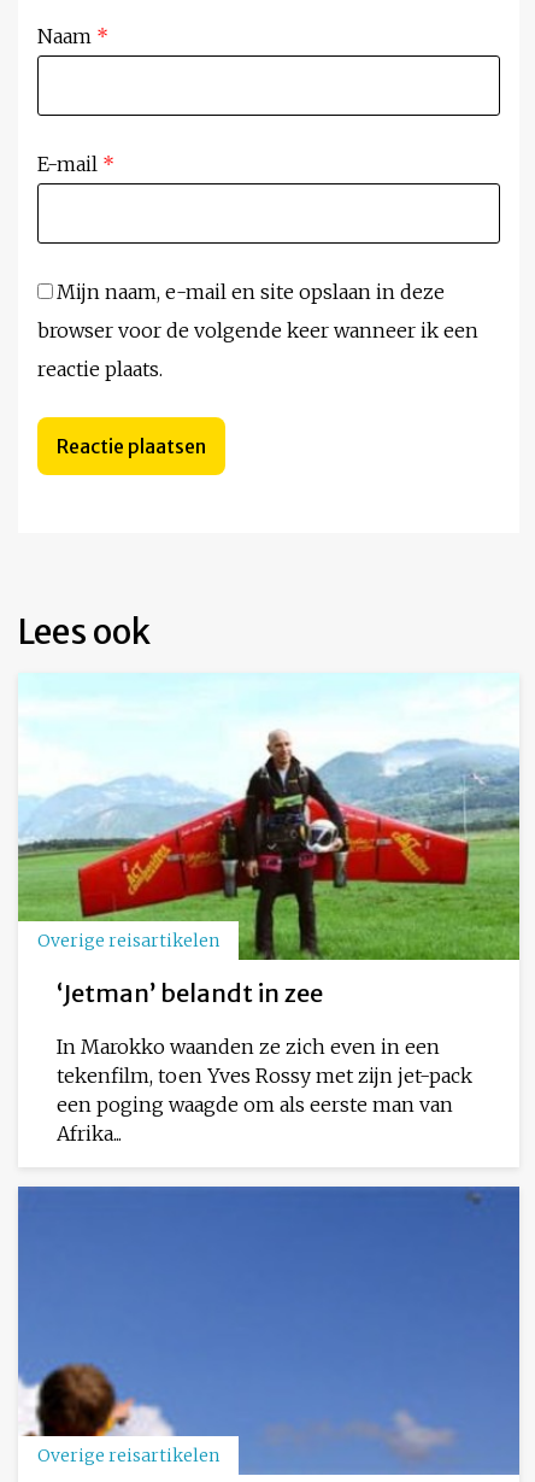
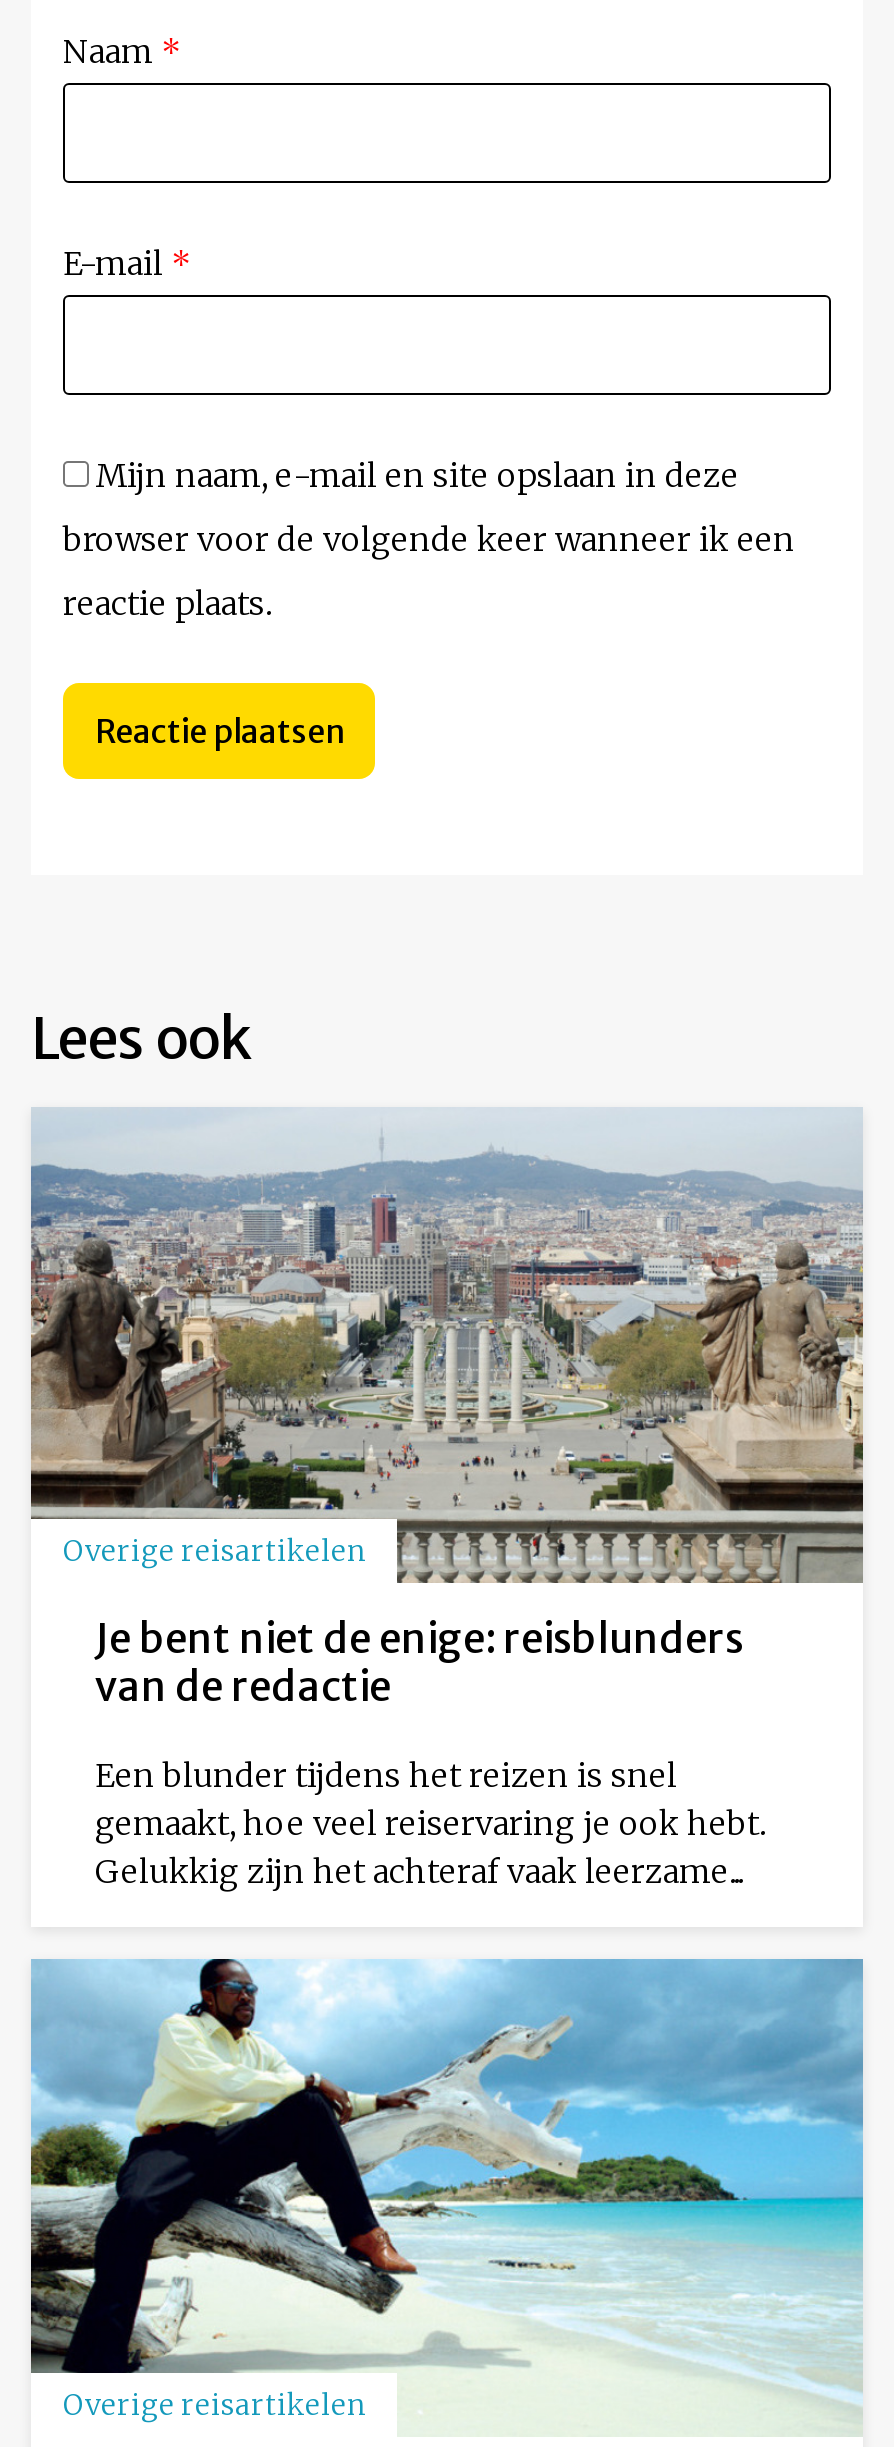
[17,674,521,1008] [image] | ‘Jetman’ belandt in zee -> [29,1109,865,1712] [image] | Je bent niet de enige: reisblunders | van de redactie
[57,1035,472,1146] In Marokko waanden ze zich even in een | tekenfilm, toen Yves Rossy met zijn jet-pack | een poging waagde om als eerste man van | Afrika... -> [95,1756,765,1892] Een blunder tijdens het reizen is snel | gemaakt, hoe veel reiservaring je ook hebt. | Gelukkig zijn het achteraf vaak leerzame...
[17,1185,521,1475] [image] -> [29,1957,863,2435] [image]

